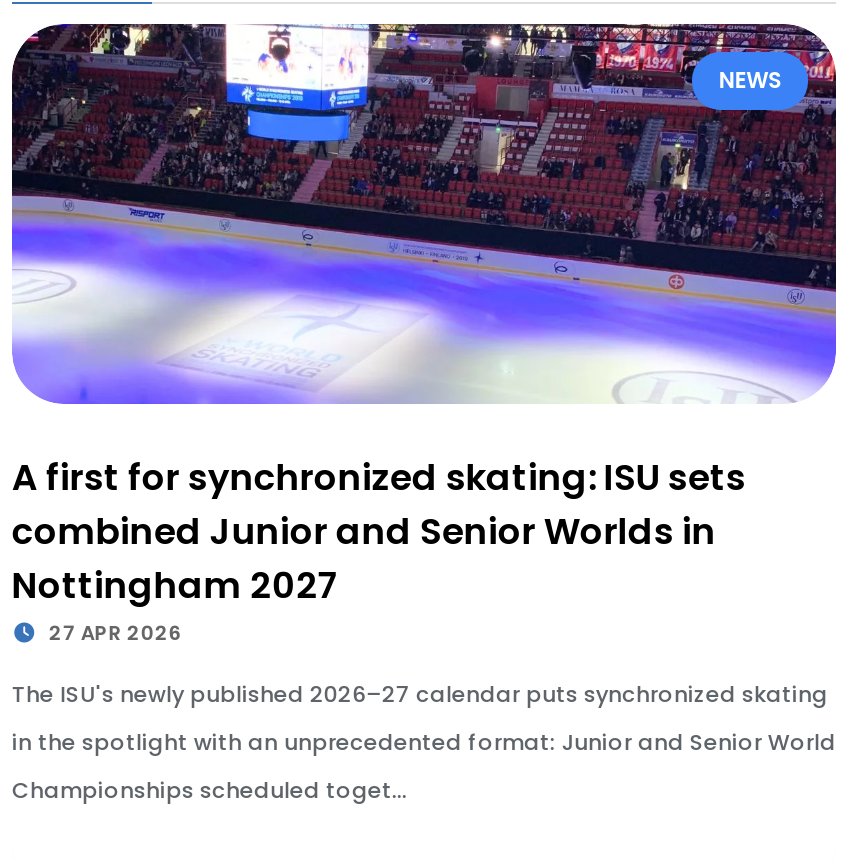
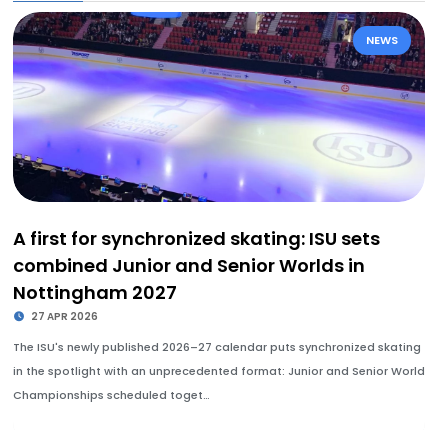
[10,22,838,406] [image] -> [12,11,426,203] [image]

